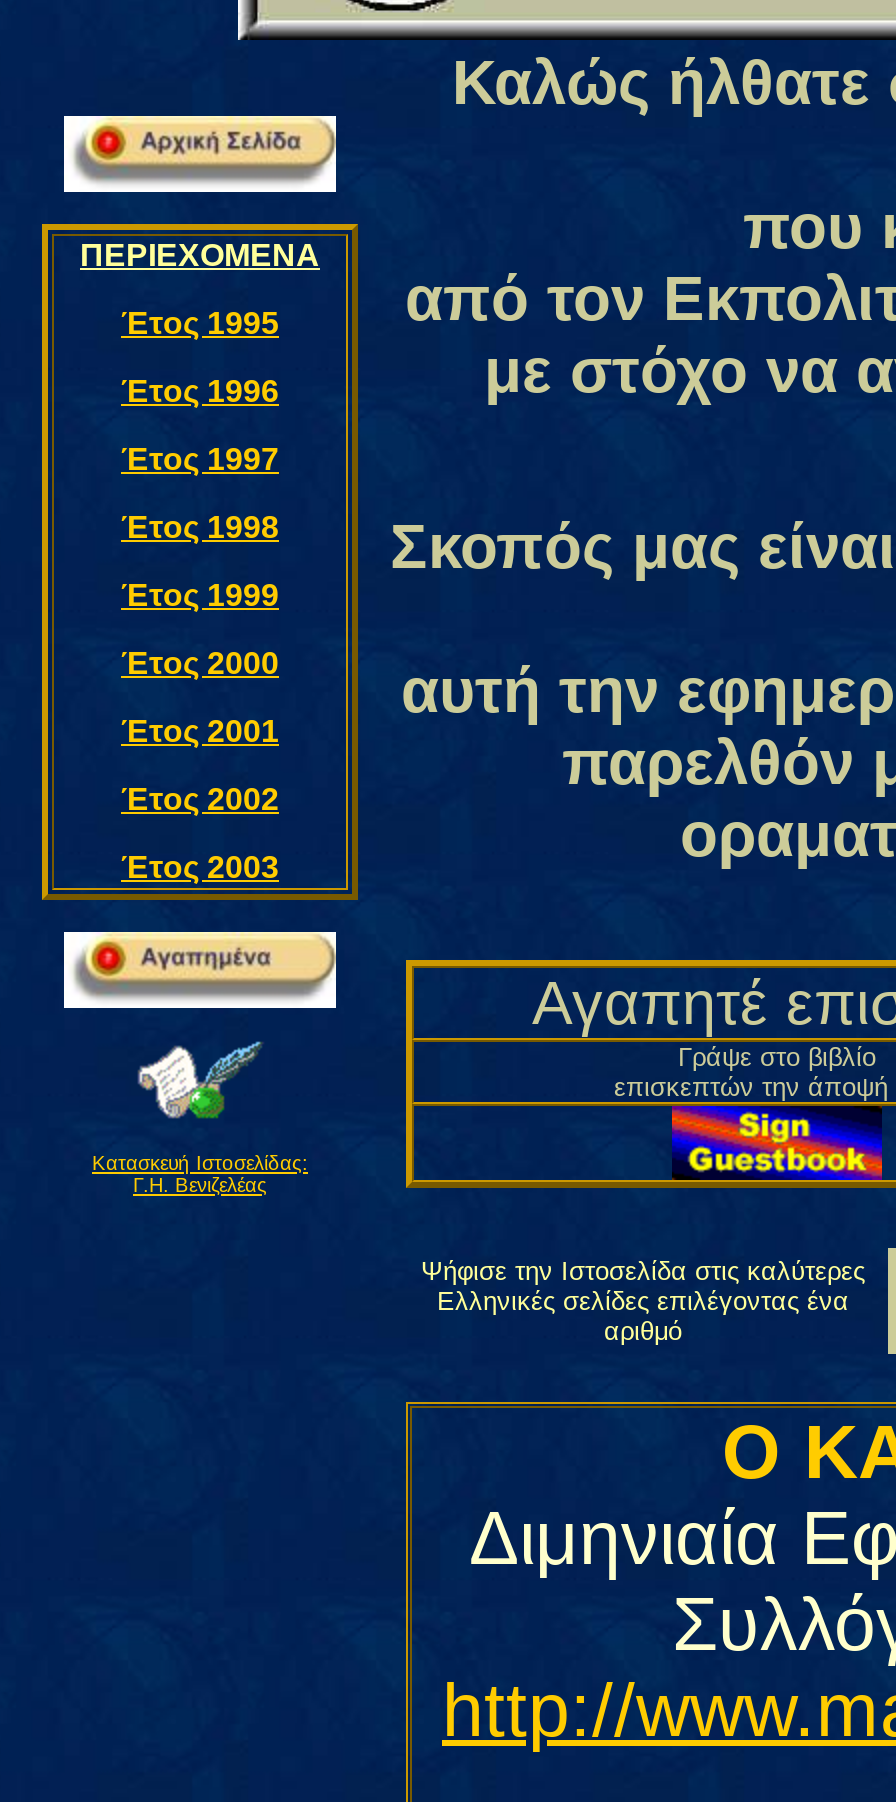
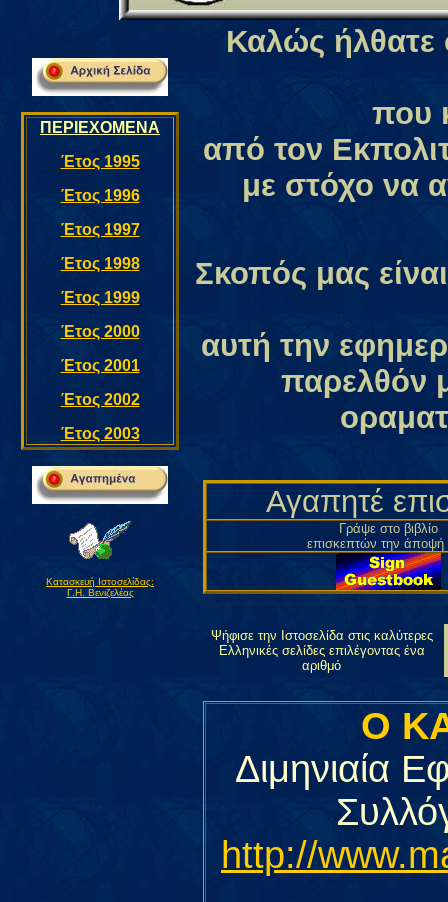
[670,1108,884,1182] [image] -> [335,554,442,591] [image]

